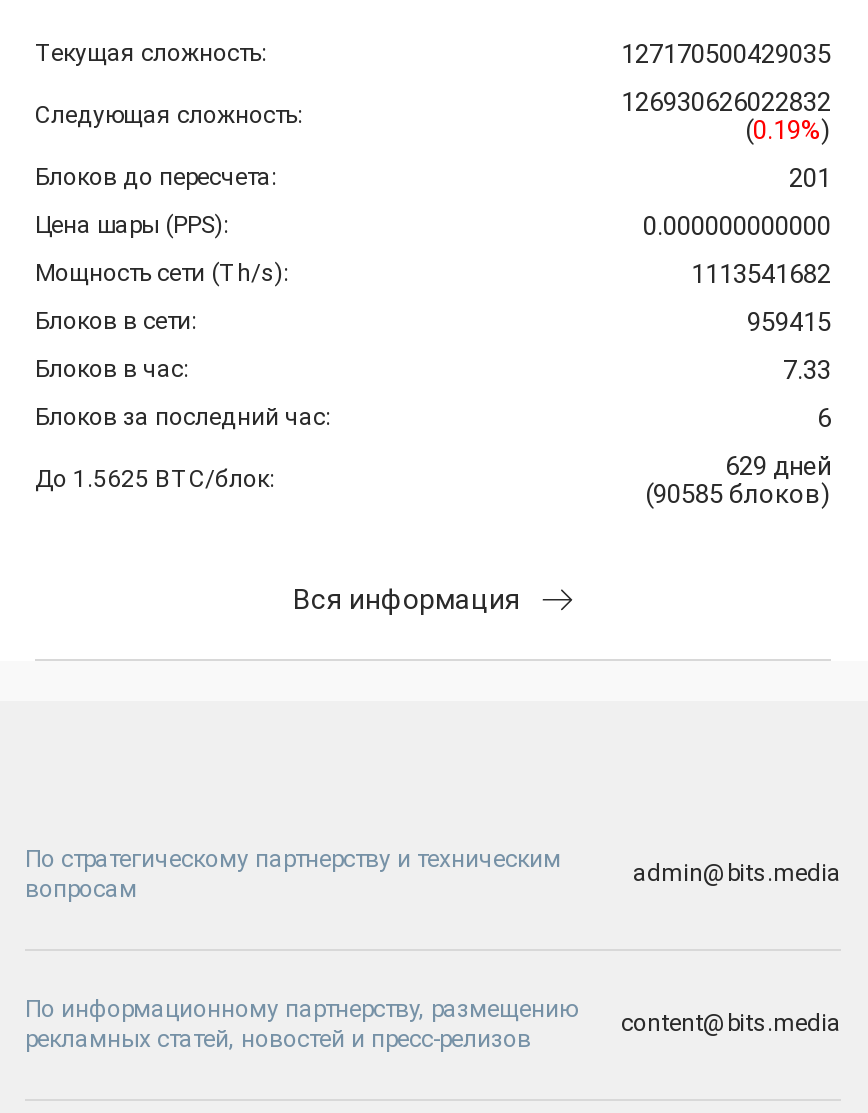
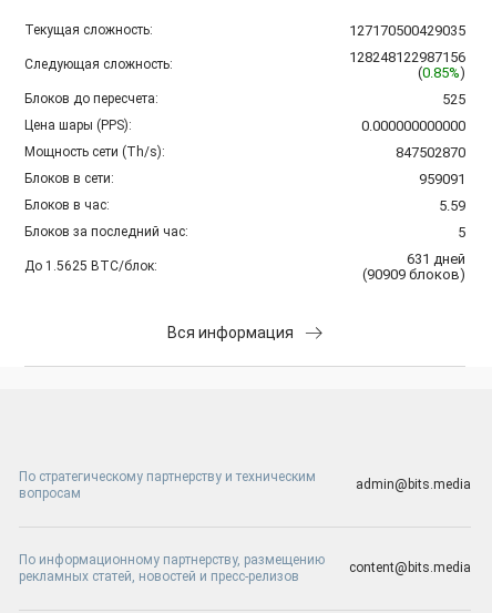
[621,88,831,118] 126930626022832 -> [349,49,465,66] 128248122987156
[745,116,831,146] (0.19%) -> [418,65,465,81] (0.85%)
[789,164,831,194] 201 -> [442,91,465,108] 525
[691,260,831,290] 1113541682 -> [396,145,465,161] 847502870
[747,308,831,338] 959415 -> [419,171,465,188] 959091
[783,356,831,386] 7.33 -> [439,198,465,214] 5.59
[817,404,831,434] 6 -> [458,224,465,241] 5
[725,452,831,482] 629 дней -> [407,251,465,268] 631 дней
[645,480,831,510] (90585 блоков) -> [362,266,465,283] (90909 блоков)

